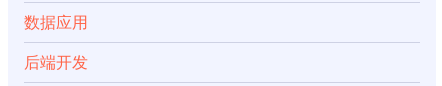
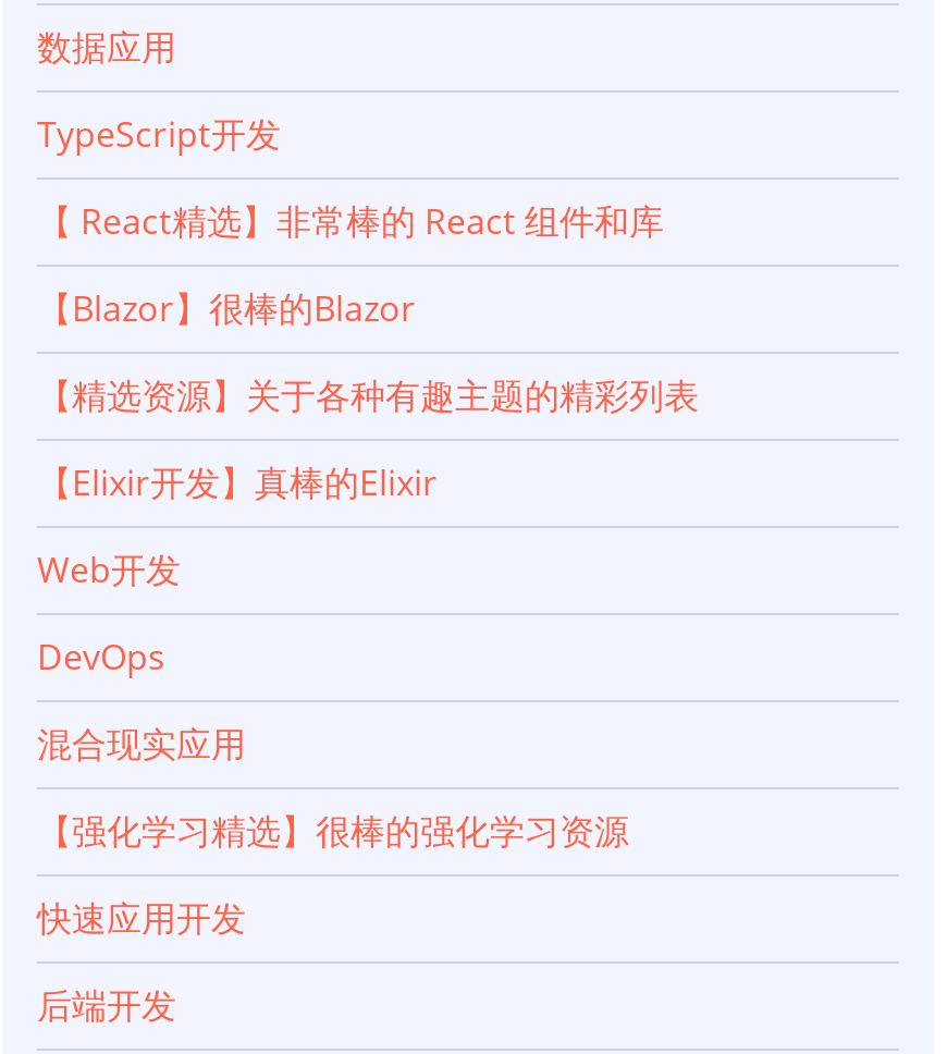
none -> [37,111,699,943] TypeScript开发 | 【 React精选】非常棒的 React 组件和库 | 【Blazor】很棒的Blazor | 【精选资源】关于各种有趣主题的精彩列表 | 【Elixir开发】真棒的Elixir | Web开发 | DevOps | 混合现实应用 | 【强化学习精选】很棒的强化学习资源 | 快速应用开发

